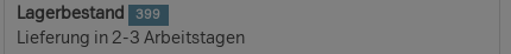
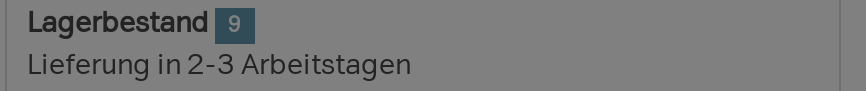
[17,4,161,23] Lagerbestand 399 -> [27,6,242,40] Lagerbestand 9

